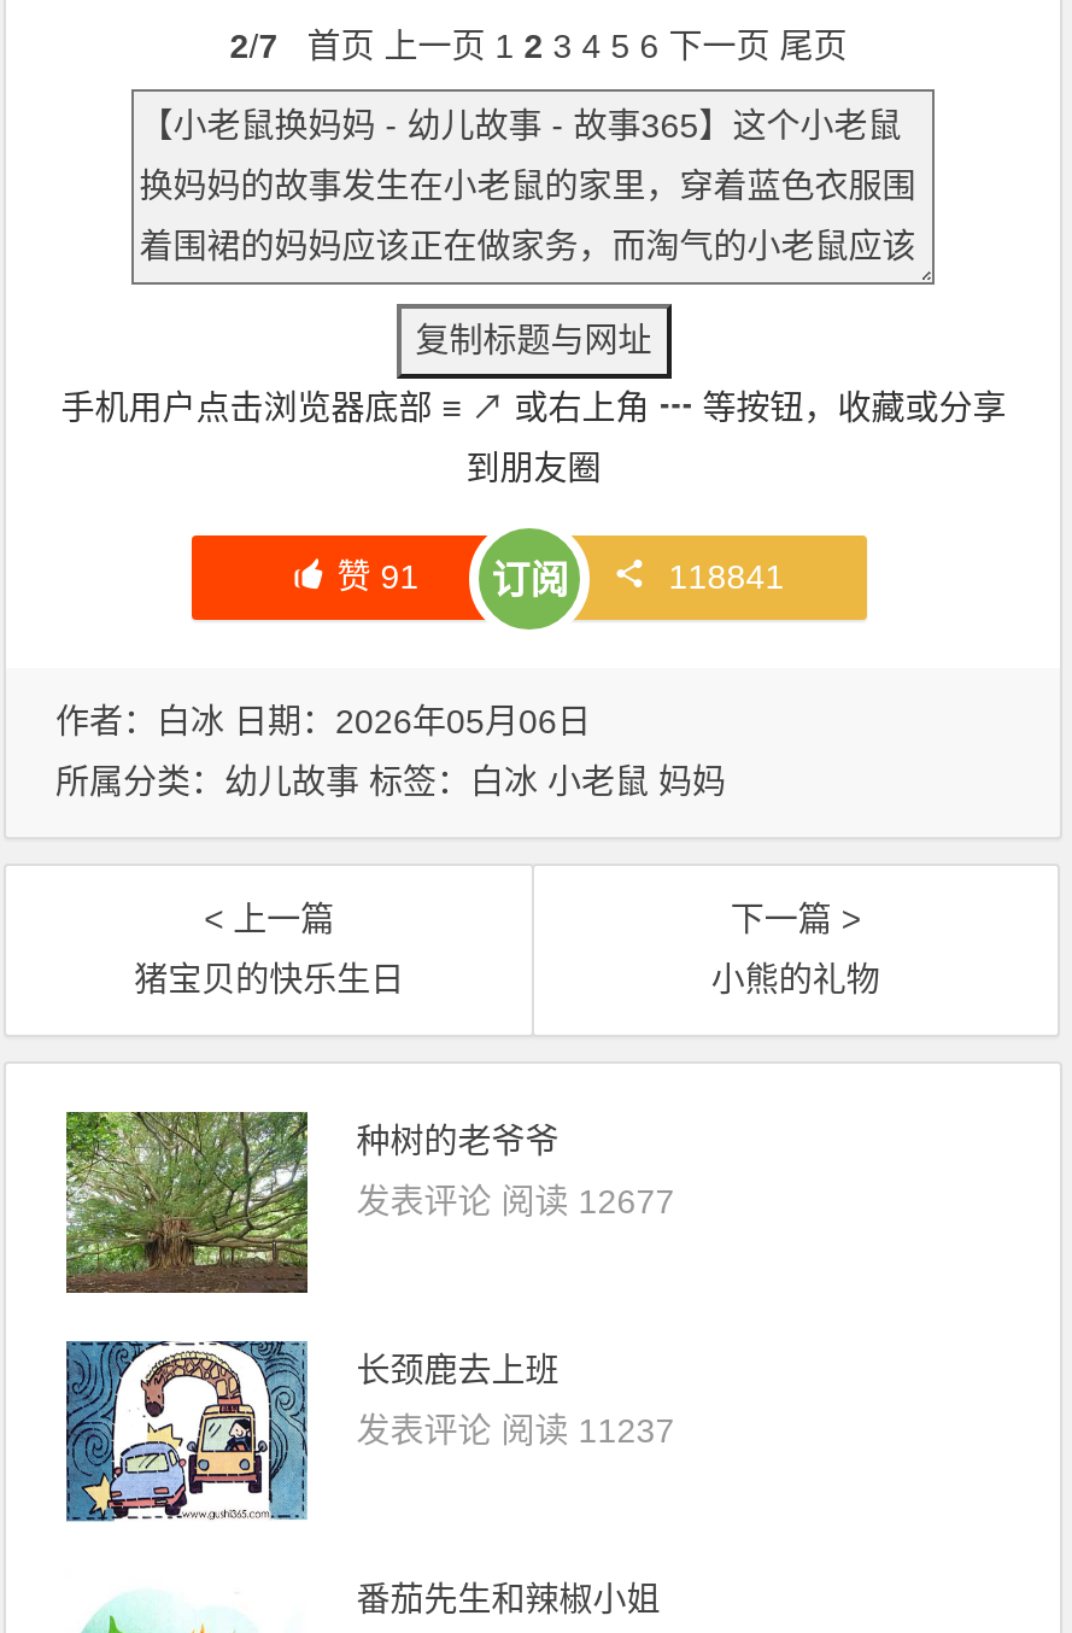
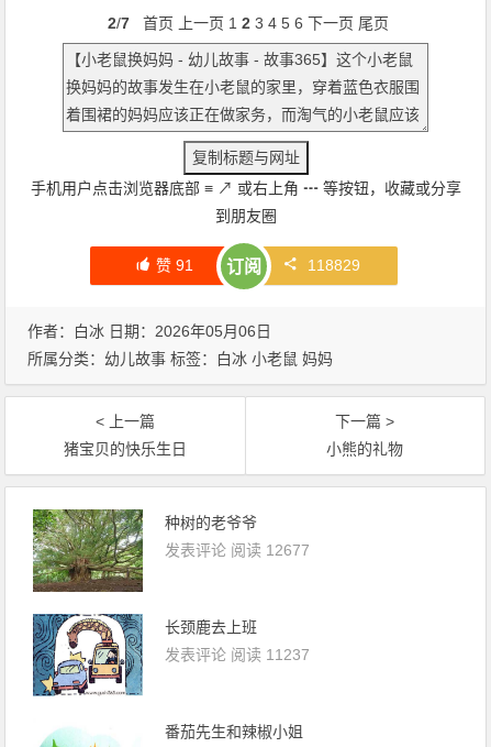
[669,558,785,596] 118841 -> [307,257,360,274] 118829

